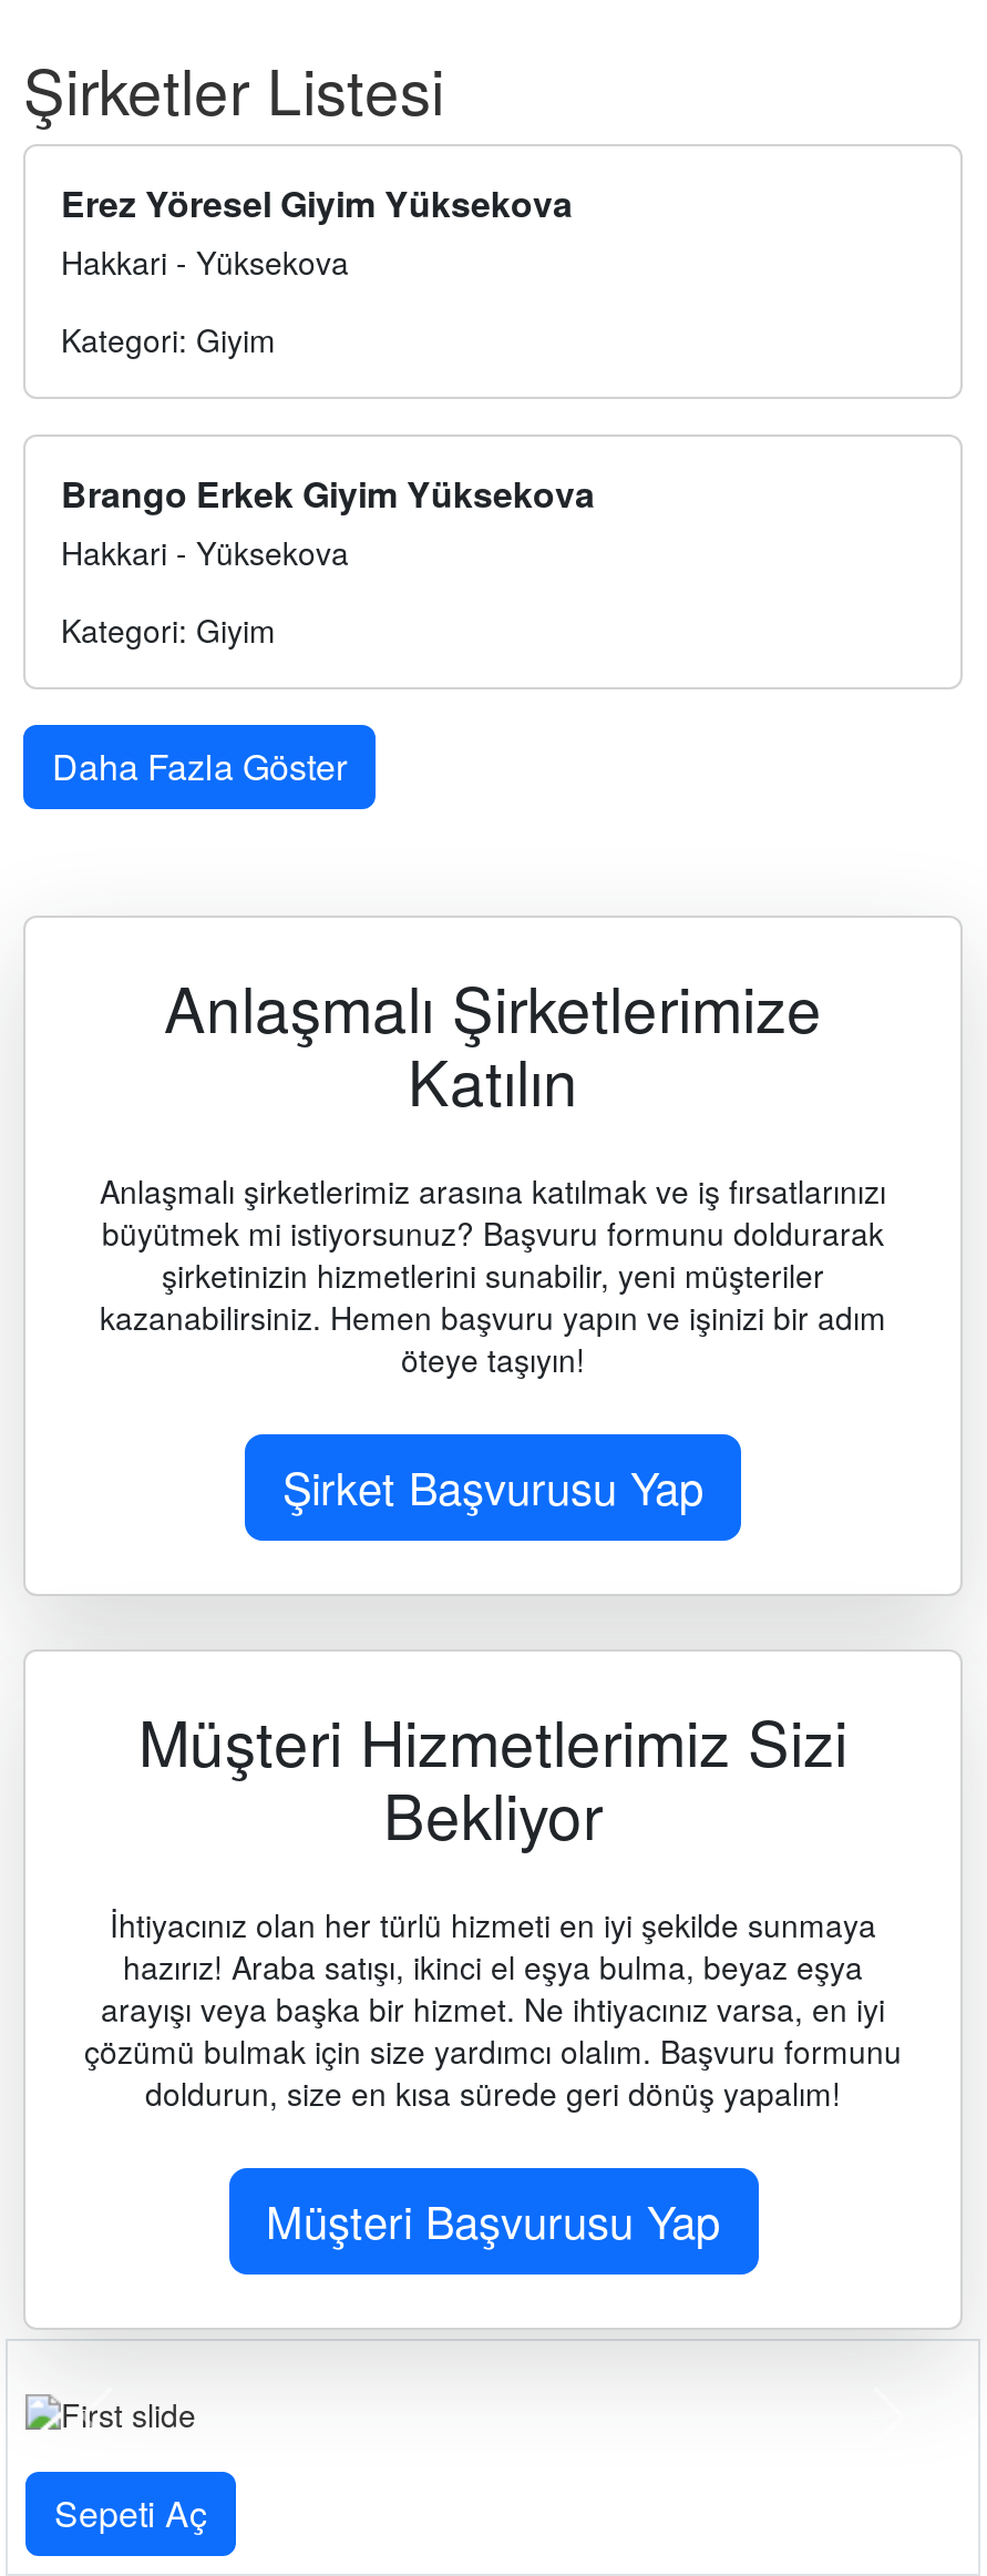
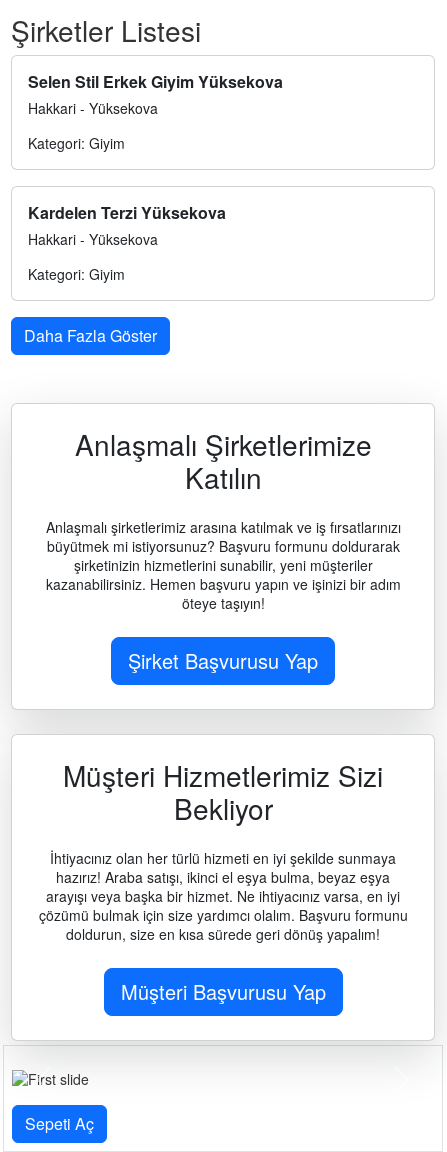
[61,178,573,229] Erez Yöresel Giyim Yüksekova -> [28,70,283,93] Selen Stil Erkek Giyim Yüksekova
[61,468,595,519] Brango Erkek Giyim Yüksekova -> [28,201,226,224] Kardelen Terzi Yüksekova

